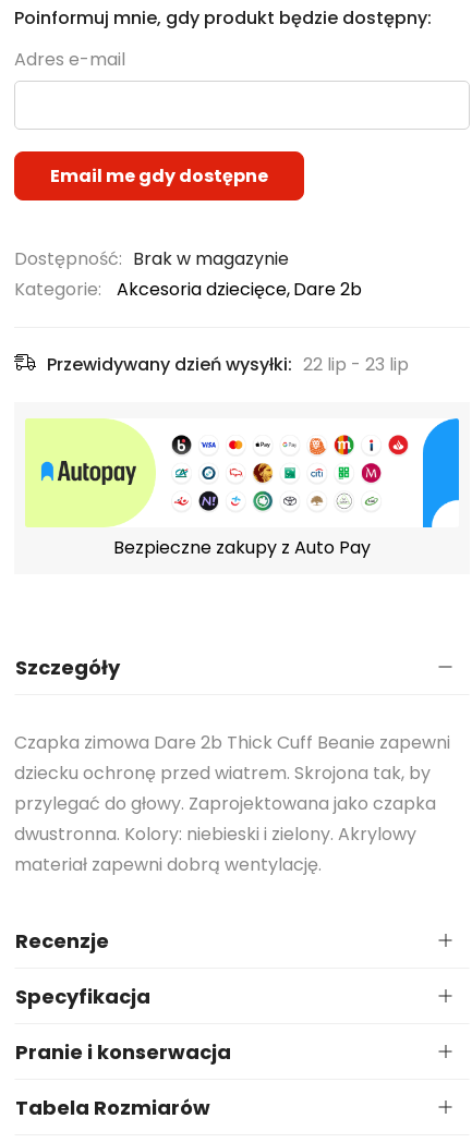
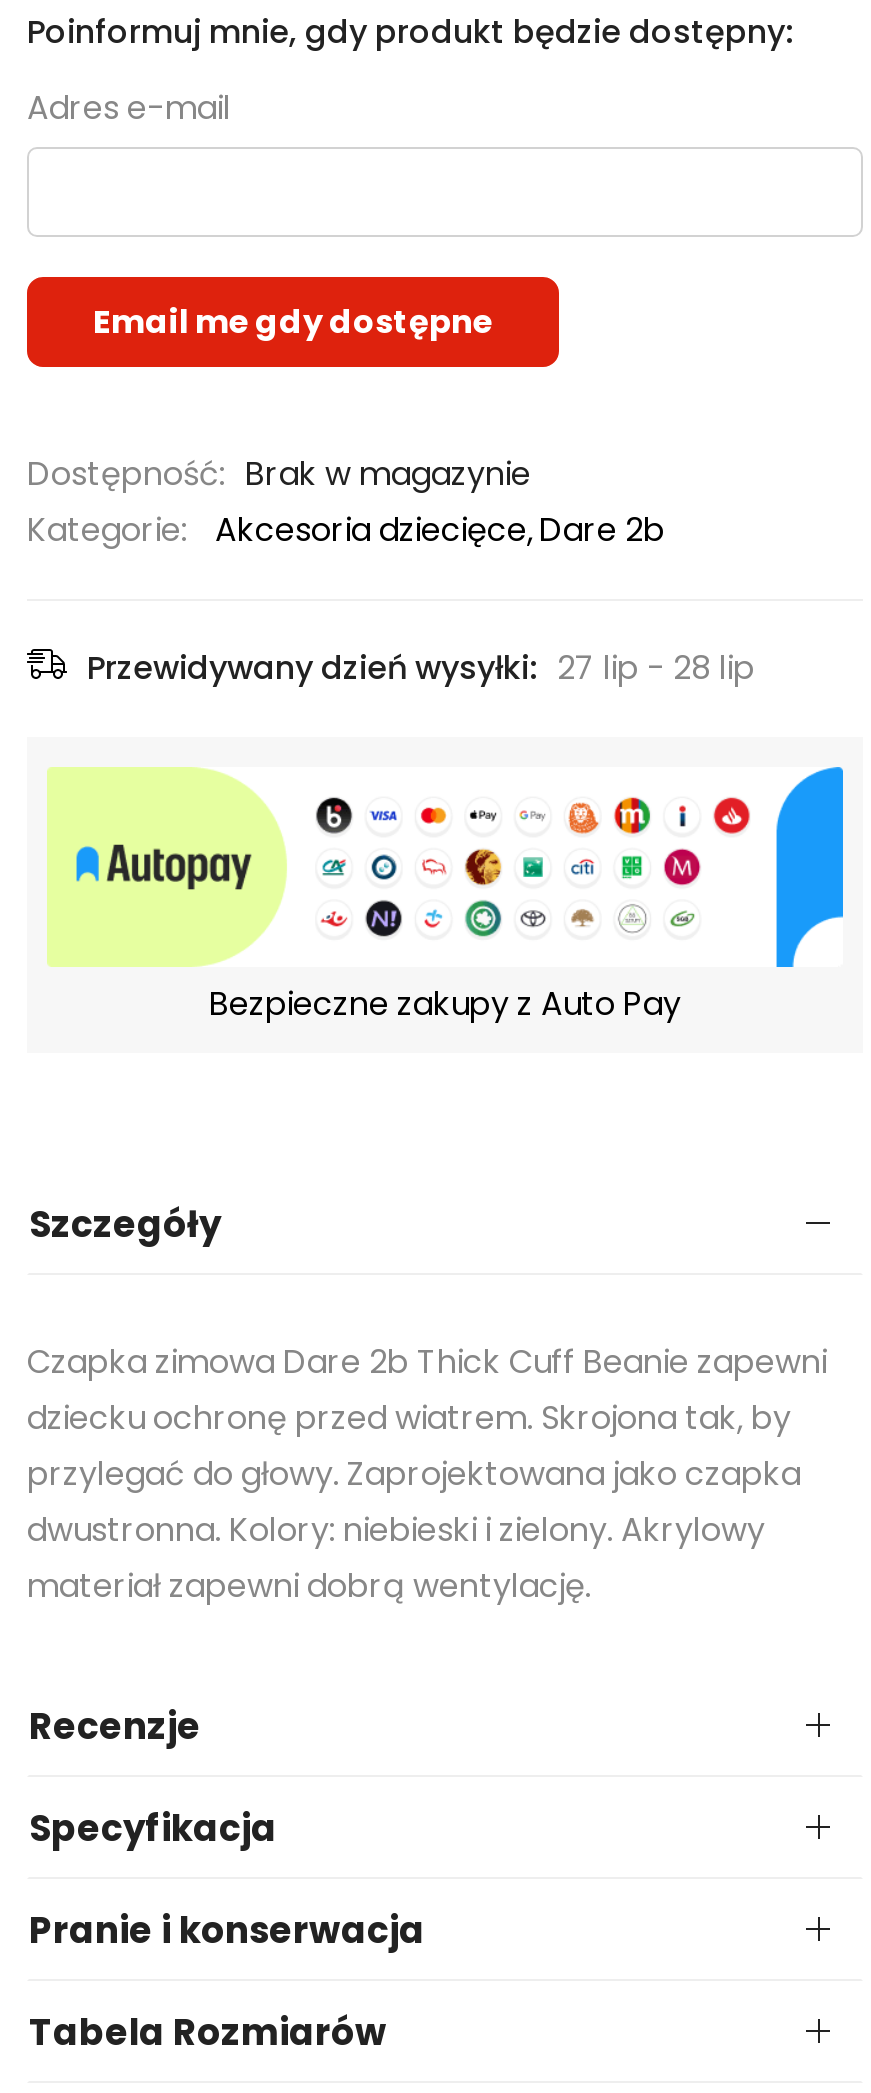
[47,352,409,377] Przewidywany dzień wysyłki: 22 lip - 23 lip -> [87,645,755,691] Przewidywany dzień wysyłki: 27 lip - 28 lip

